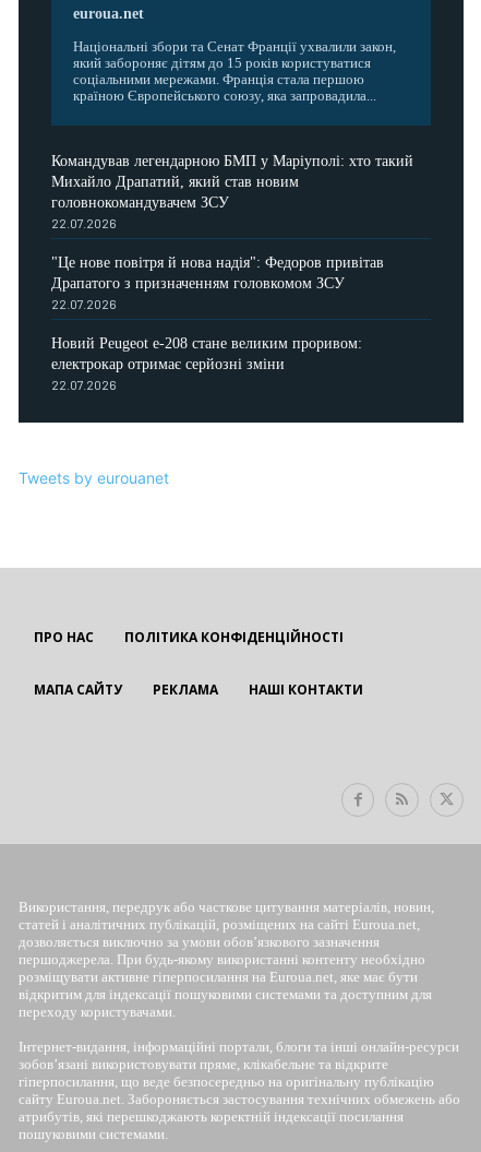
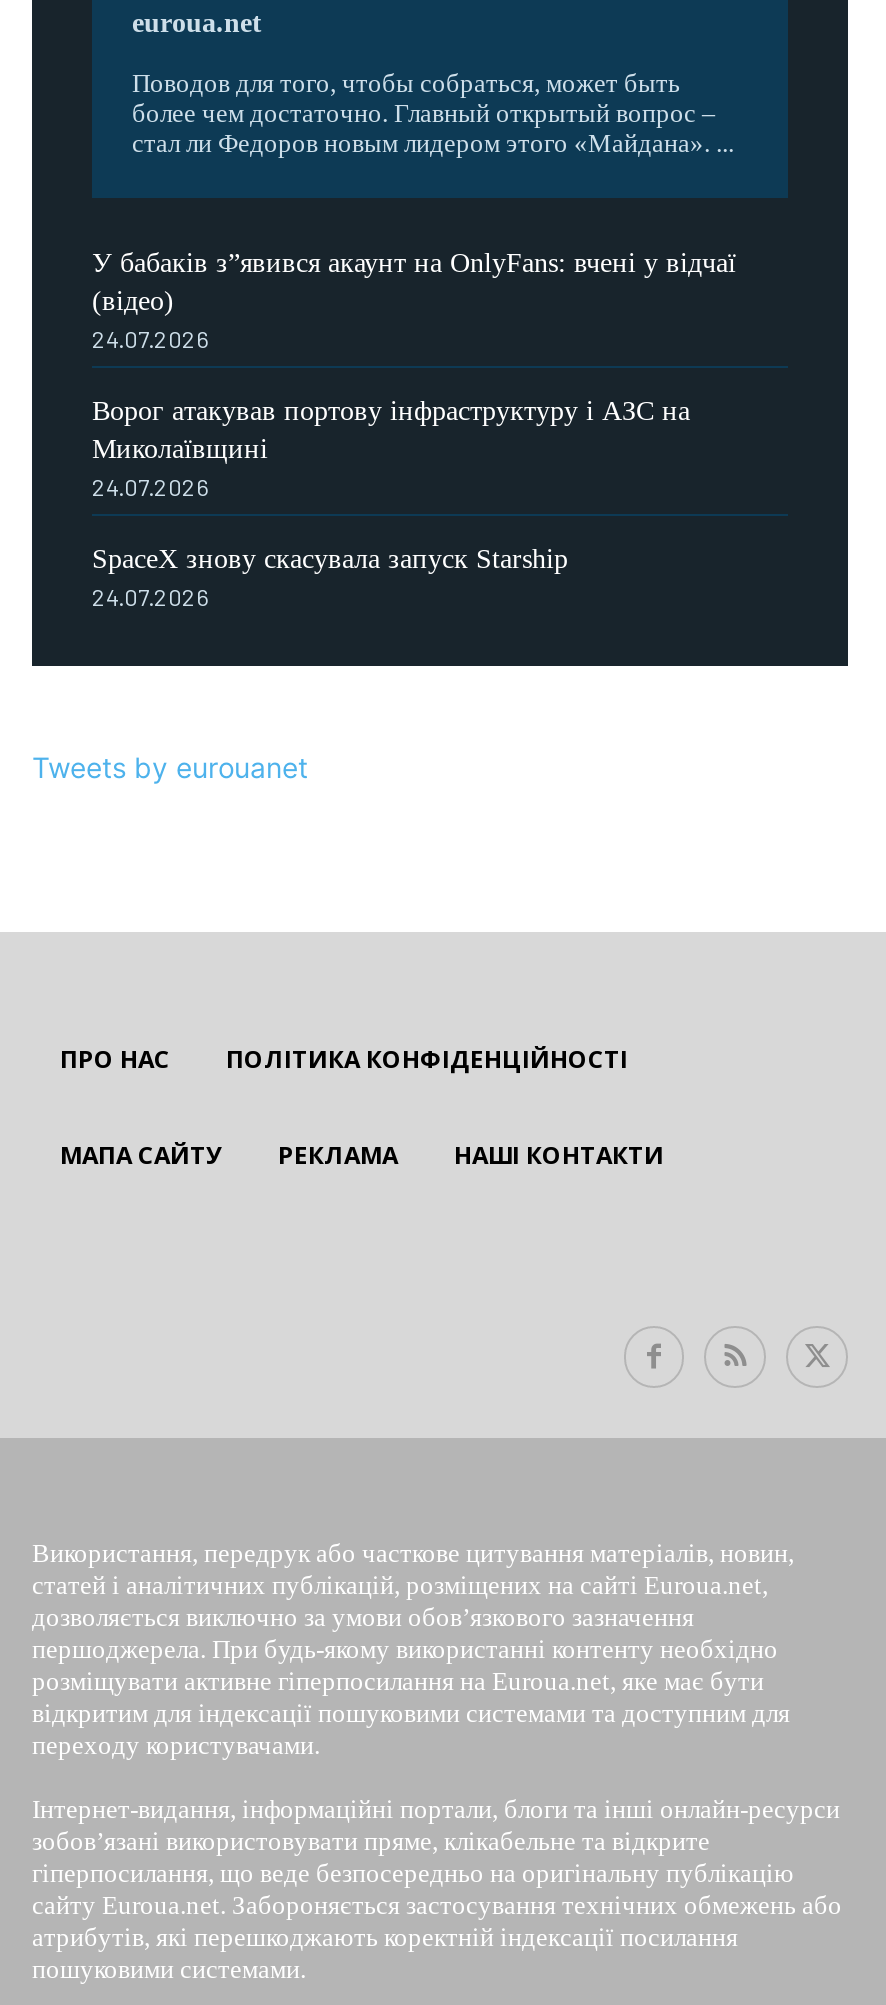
[73,38,396,104] Національні збори та Сенат Франції ухвалили закон, | який забороняє дітям до 15 років користуватися | соціальними мережами. Франція стала першою | країною Європейського союзу, яка запровадила... -> [132,68,734,158] Поводов для того, чтобы собраться, может быть | более чем достаточно. Главный открытый вопрос – | стал ли Федоров новым лидером этого «Майдана». ...
[51,153,413,231] Командував легендарною БМП у Маріуполі: хто такий | Михайло Драпатий, який став новим | головнокомандувачем ЗСУ | 22.07.2026 -> [92,248,736,352] У бабаків з”явився акаунт на OnlyFans: вчені у відчаї | (відео) | 24.07.2026
[51,255,384,311] "Це нове повітря й нова надія": Федоров привітав | Драпатого з призначенням головкомом ЗСУ | 22.07.2026 -> [92,396,690,500] Ворог атакував портову інфраструктуру і АЗС на | Миколаївщині | 24.07.2026
[51,335,362,392] Новий Peugeot e-208 стане великим проривом: | електрокар отримає серйозні зміни | 22.07.2026 -> [92,544,568,610] SpaceX знову скасувала запуск Starship | 24.07.2026

